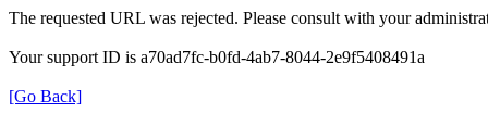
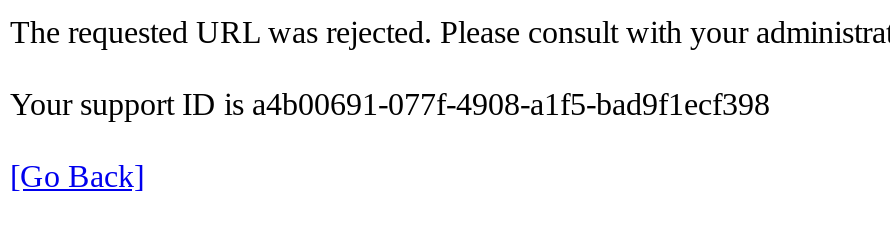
[9,48,425,66] Your support ID is a70ad7fc-b0fd-4ab7-8044-2e9f5408491a -> [10,87,770,121] Your support ID is a4b00691-077f-4908-a1f5-bad9f1ecf398

